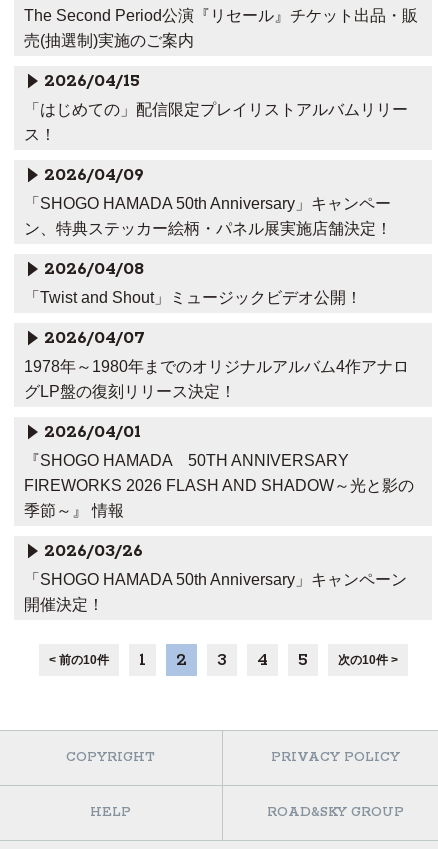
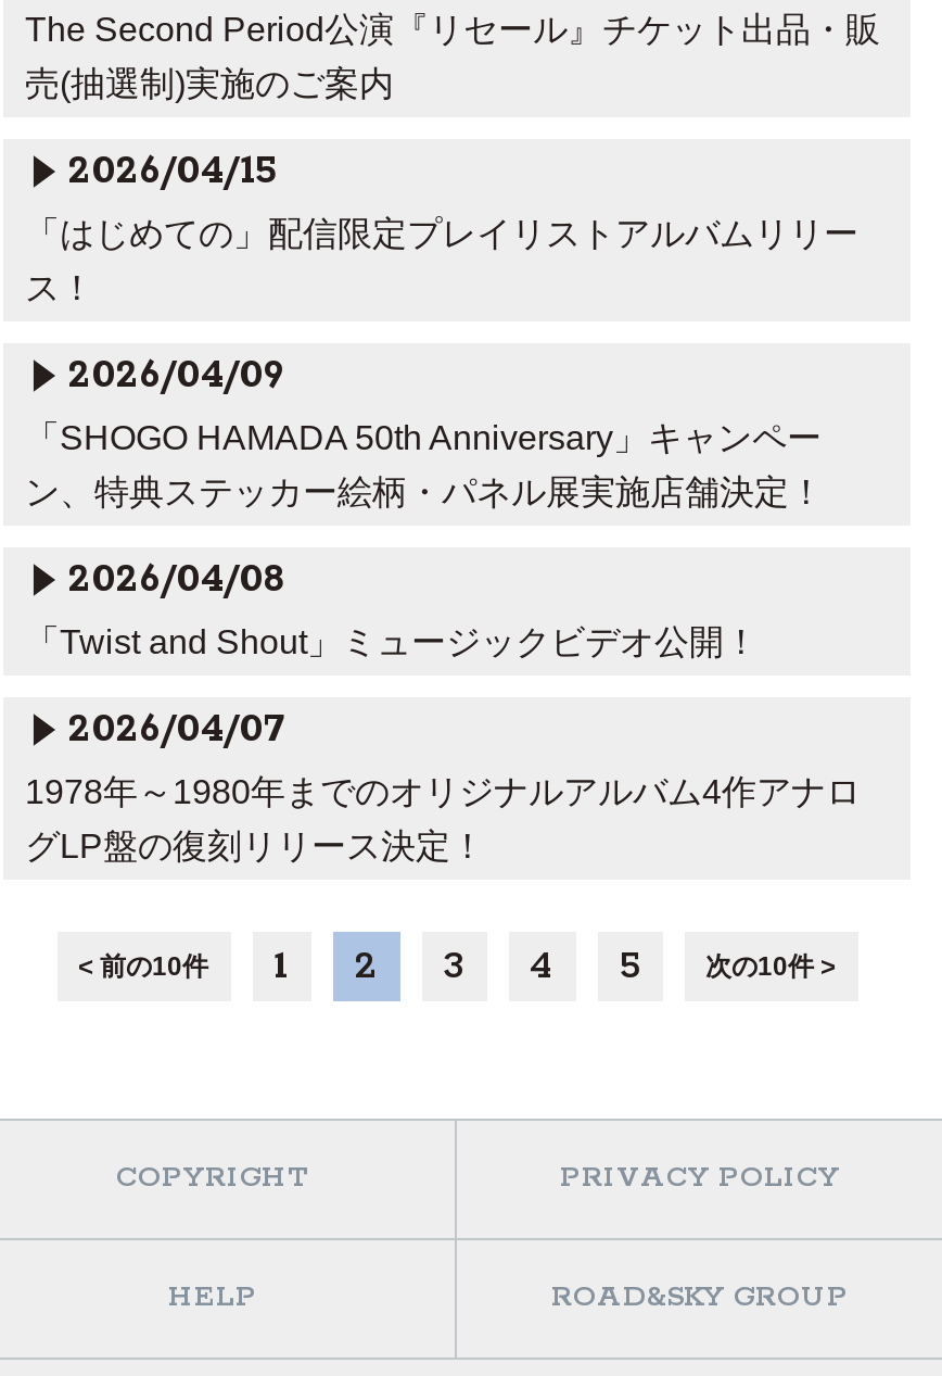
[24,421,414,613] 2026/04/01 | 『SHOGO HAMADA 50TH ANNIVERSARY | FIREWORKS 2026 FLASH AND SHADOW～光と影の | 季節～』 情報 | 2026/03/26 | 「SHOGO HAMADA 50th Anniversary」キャンペーン | 開催決定！ -> none

